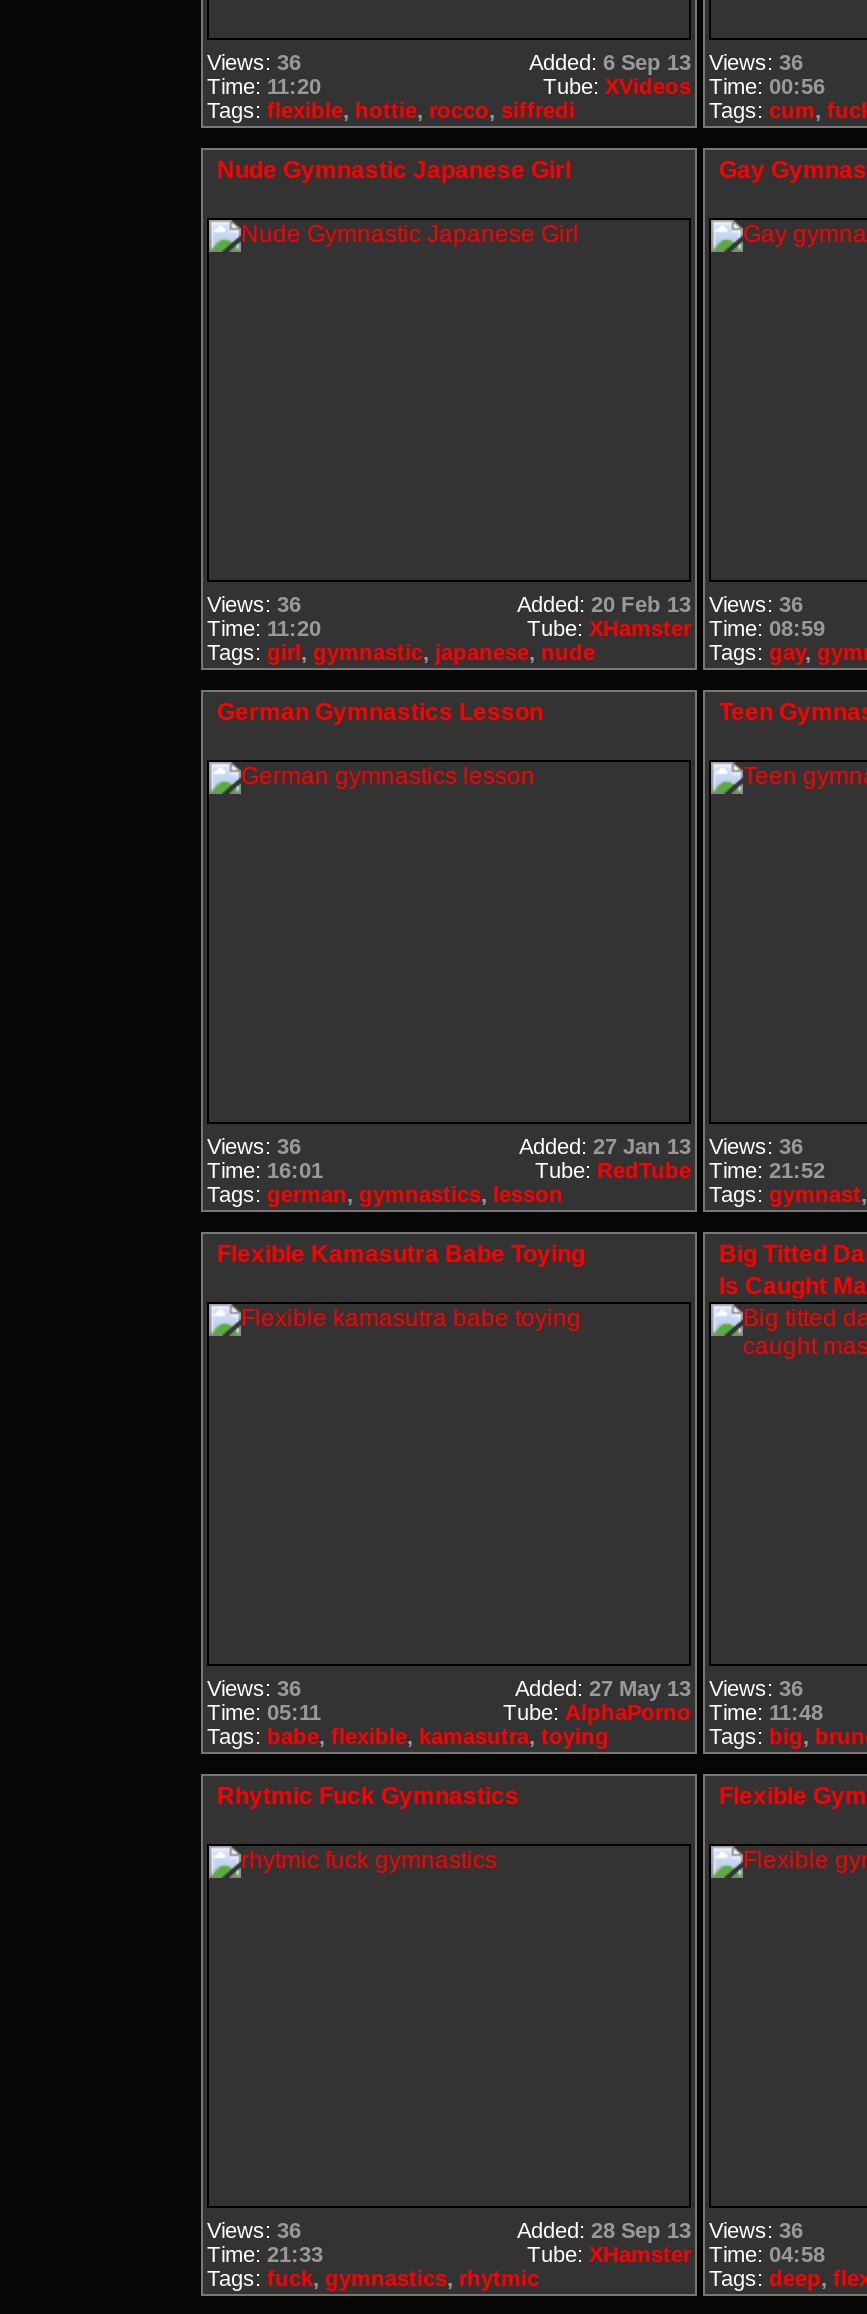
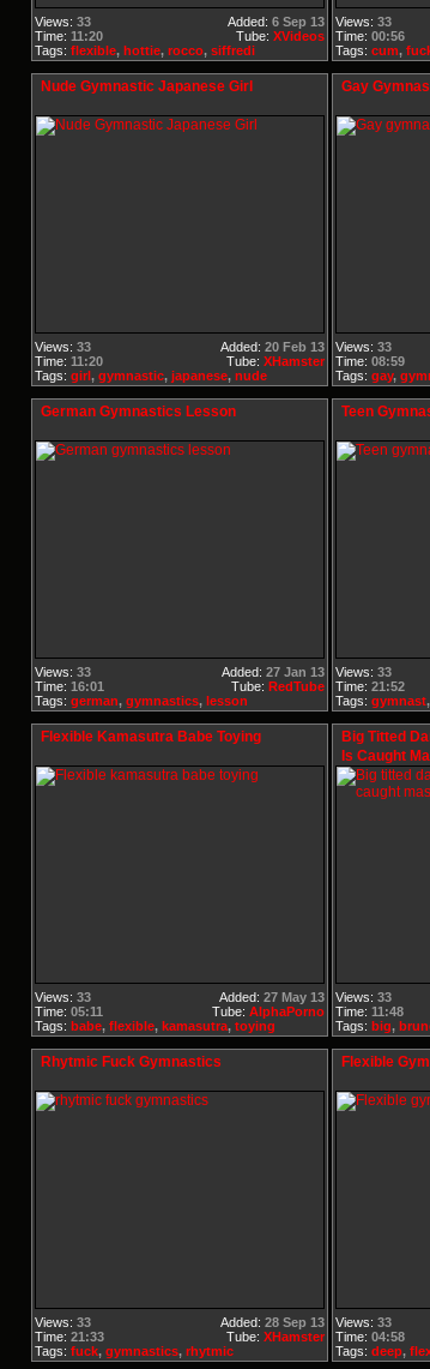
[207,50,301,74] Views: 36 -> [35,14,91,29] Views: 33
[529,50,803,74] Added: 6 Sep 13 Views: 36 -> [228,14,392,29] Added: 6 Sep 13 Views: 33
[207,592,301,616] Views: 36 -> [35,340,91,354] Views: 33
[517,592,803,616] Added: 20 Feb 13 Views: 36 -> [220,340,392,354] Added: 20 Feb 13 Views: 33
[207,1134,301,1158] Views: 36 -> [35,665,91,679] Views: 33
[519,1134,803,1158] Added: 27 Jan 13 Views: 36 -> [222,665,392,679] Added: 27 Jan 13 Views: 33
[207,1676,301,1700] Views: 36 -> [35,990,91,1004] Views: 33
[515,1676,803,1700] Added: 27 May 13 Views: 36 -> [219,990,392,1004] Added: 27 May 13 Views: 33
[207,2218,301,2242] Views: 36 -> [35,1315,91,1329] Views: 33
[517,2218,803,2242] Added: 28 Sep 13 Views: 36 -> [220,1315,392,1329] Added: 28 Sep 13 Views: 33

